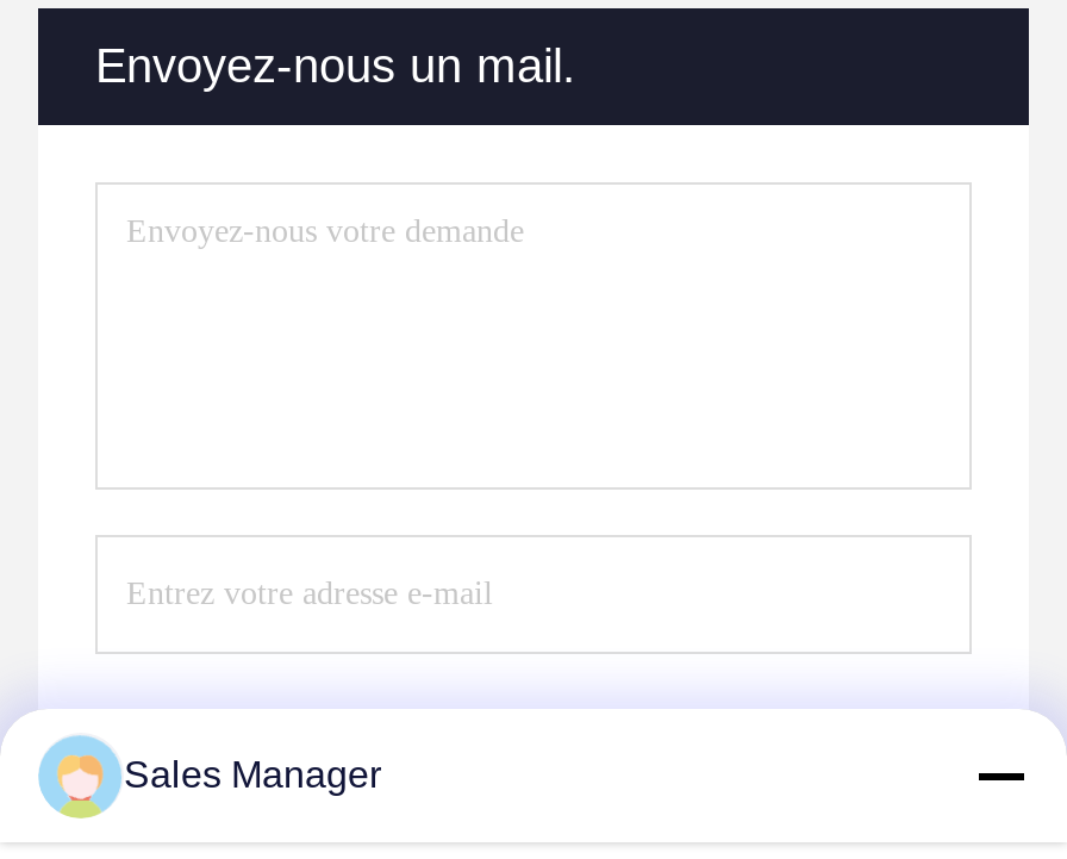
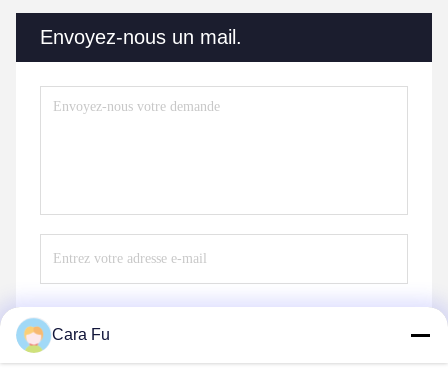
[124,754,381,795] Sales Manager -> [52,326,110,343] Cara Fu

